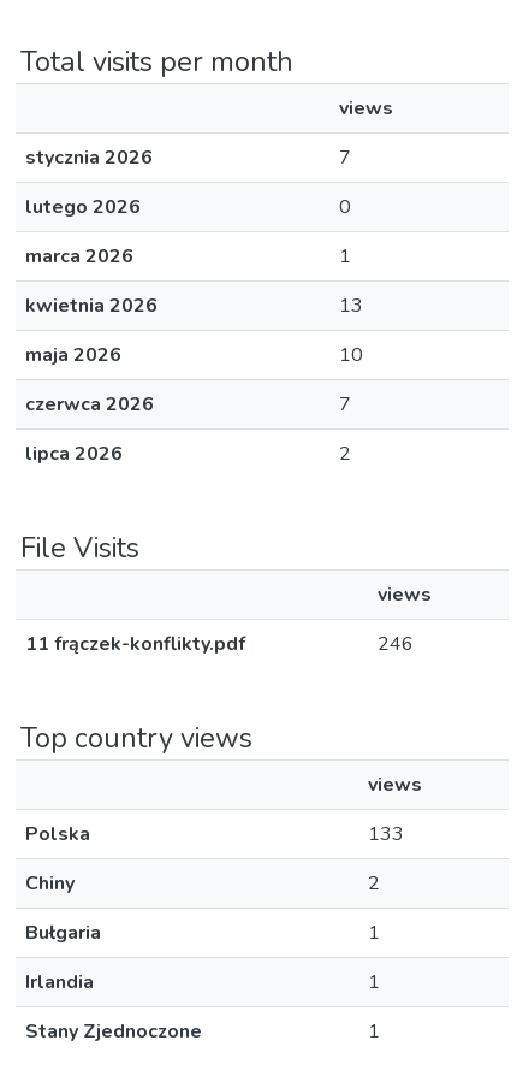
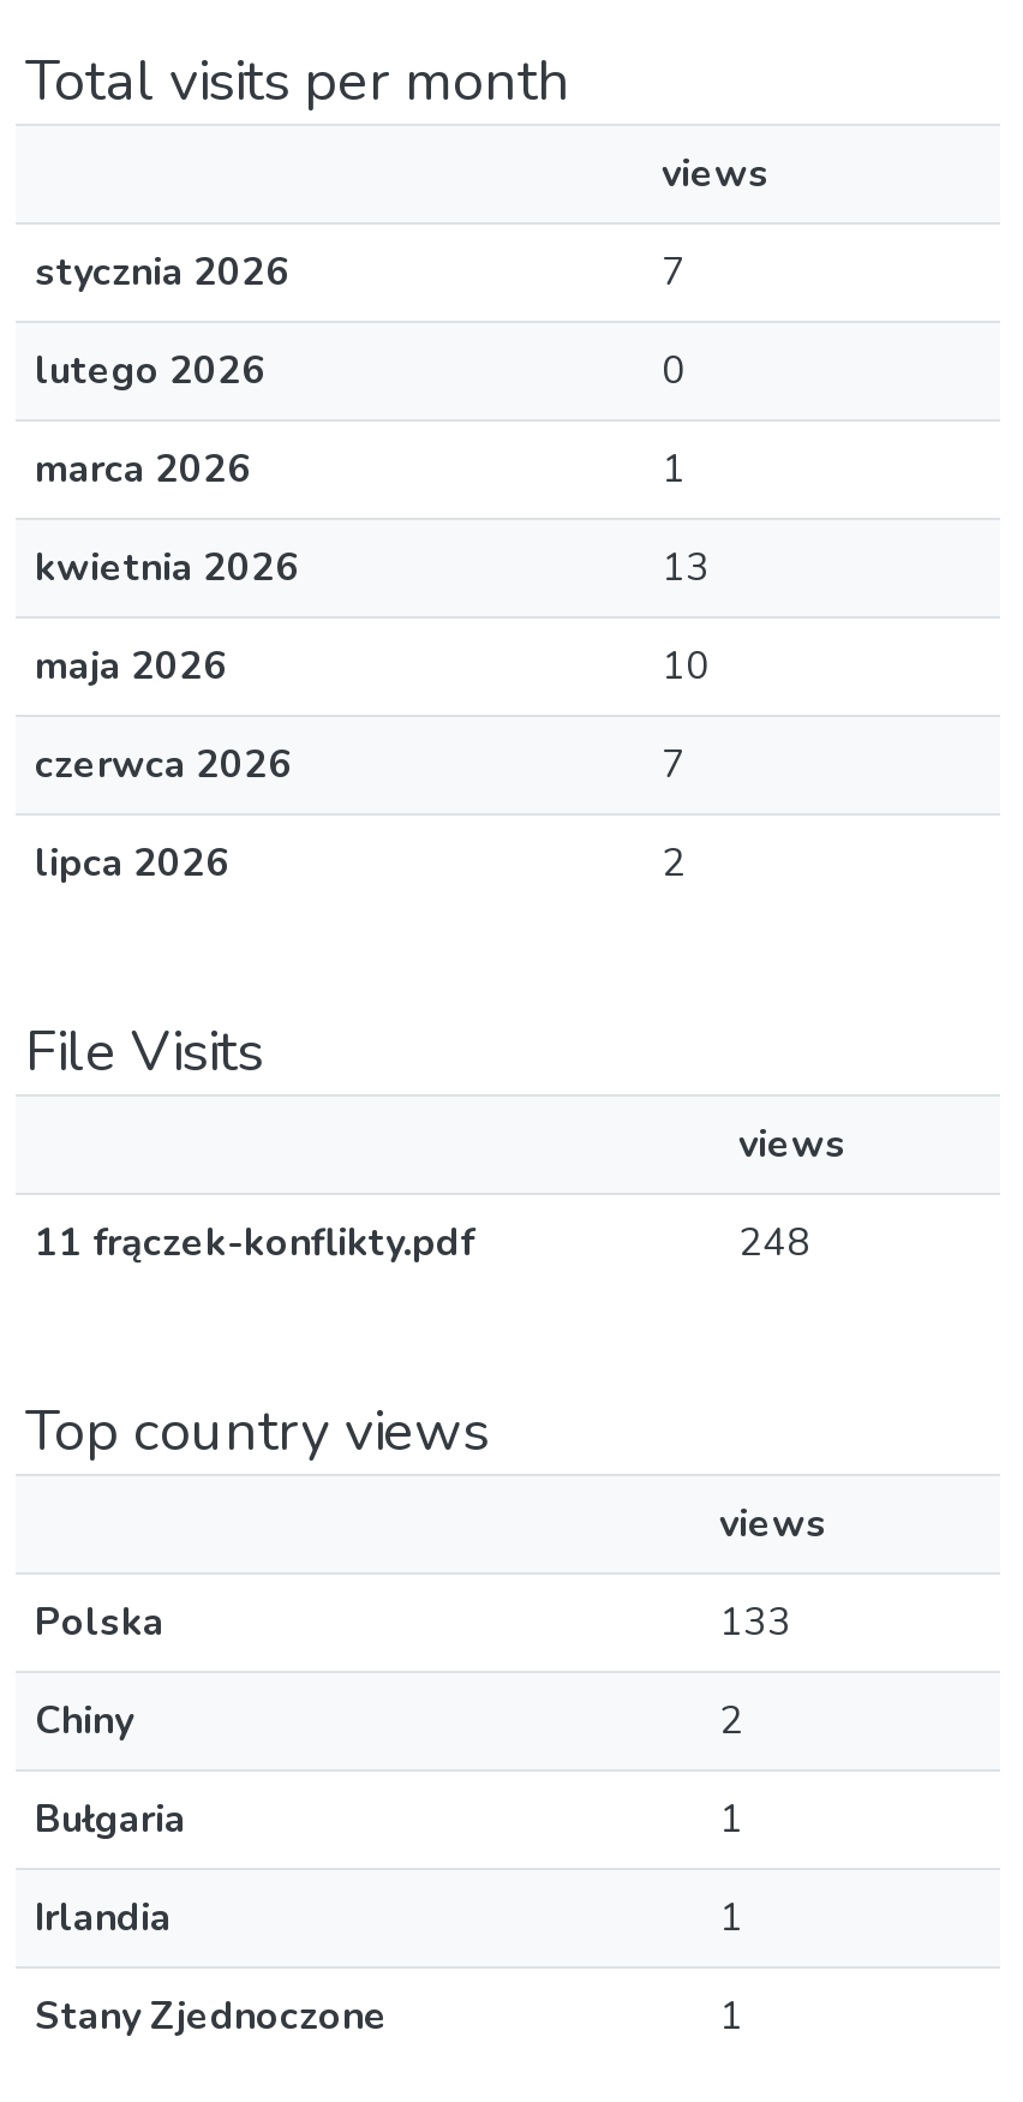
[378,631,414,657] 246 -> [738,1217,810,1270] 248

